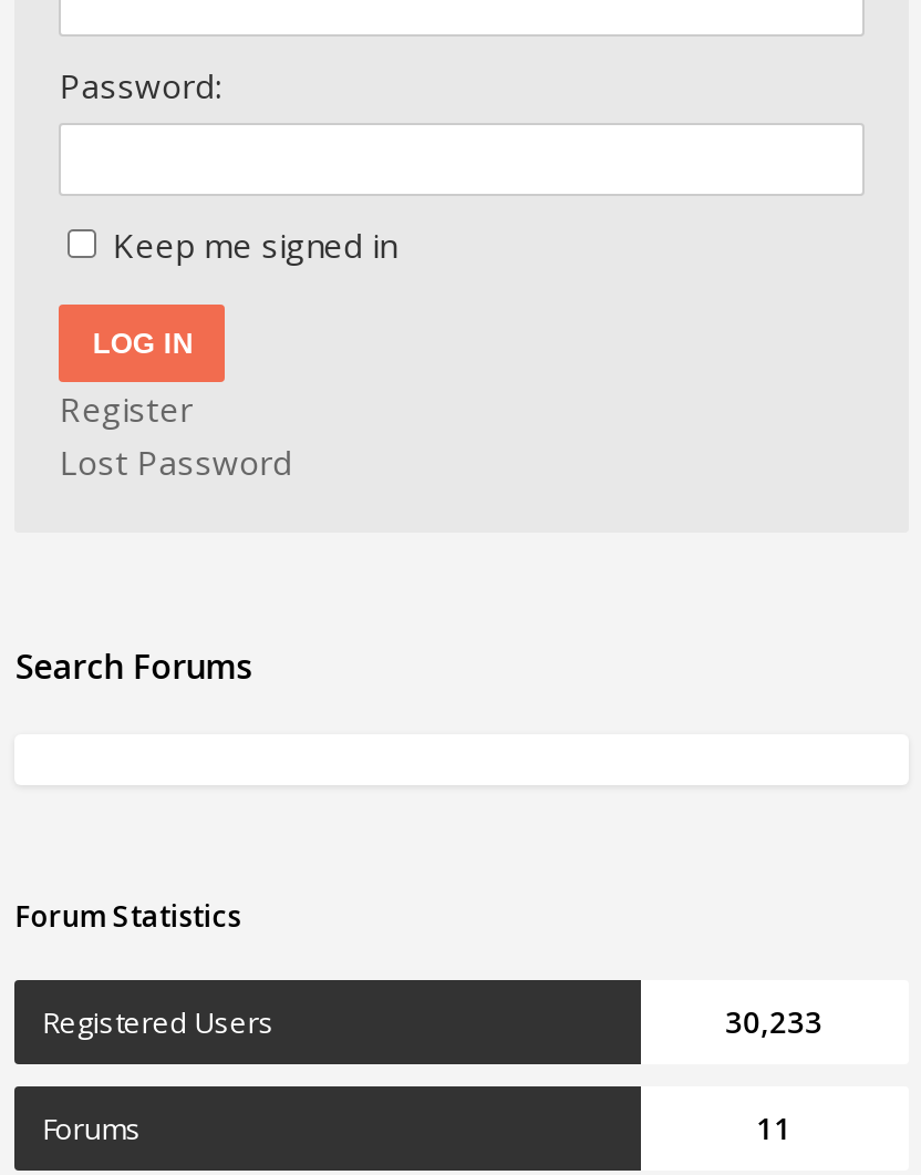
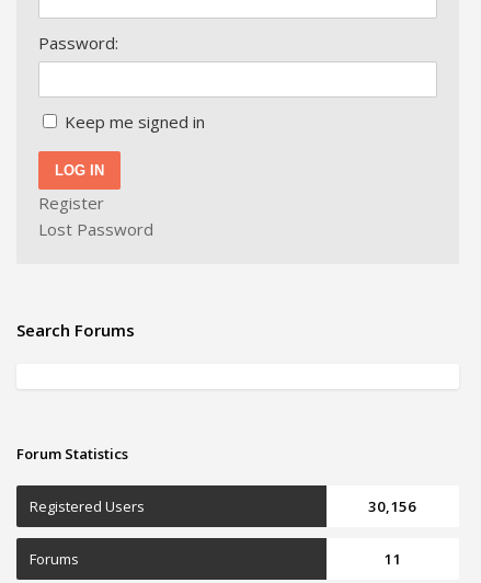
[725,1001,823,1041] 30,233 -> [368,496,416,516] 30,156

